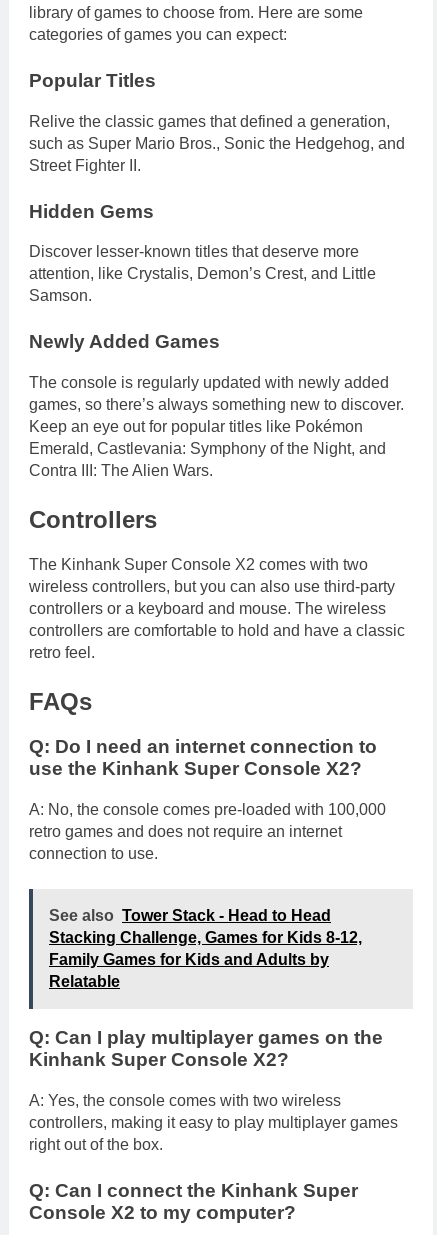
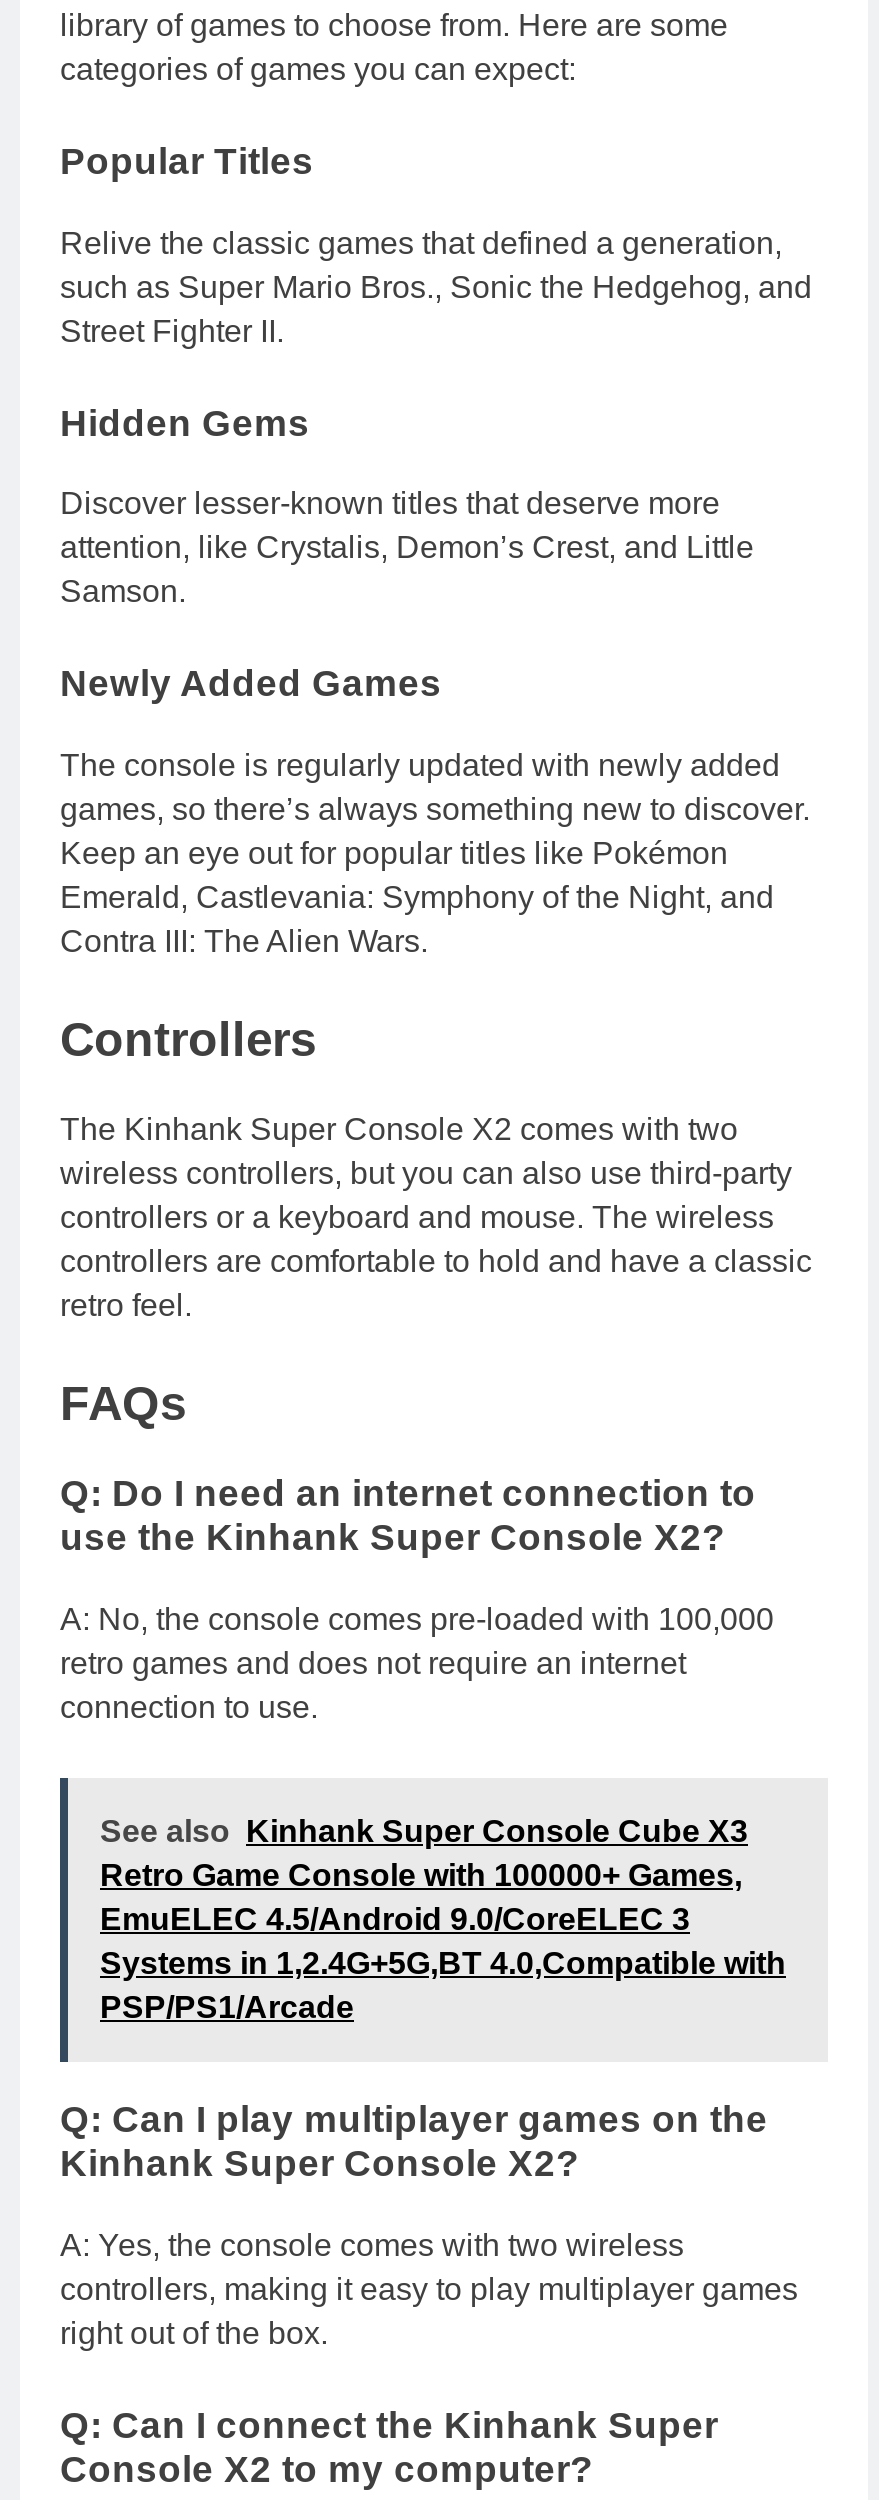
[49,907,362,990] See also Tower Stack - Head to Head | Stacking Challenge, Games for Kids 8-12, | Family Games for Kids and Adults by | Relatable -> [100,1813,786,2023] See also Kinhank Super Console Cube X3 | Retro Game Console with 100000+ Games, | EmuELEC 4.5/Android 9.0/CoreELEC 3 | Systems in 1,2.4G+5G,BT 4.0,Compatible with | PSP/PS1/Arcade

